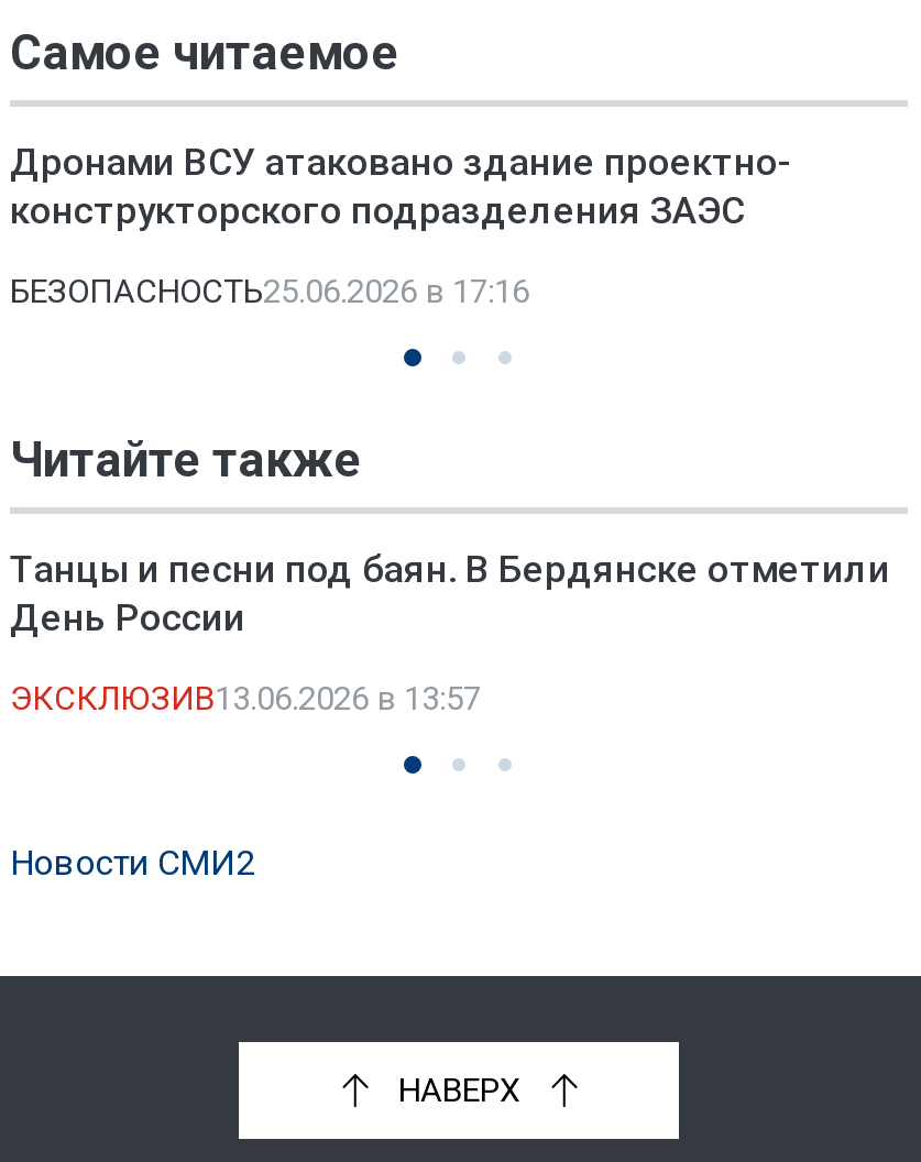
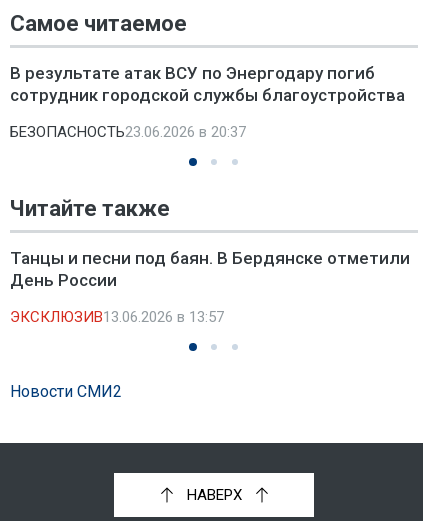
[10,140,791,232] Дронами ВСУ атаковано здание проектно- | конструкторского подразделения ЗАЭС -> [10,63,405,105] В результате атак ВСУ по Энергодару погиб | сотрудник городской службы благоустройства
[10,272,529,311] БЕЗОПАСНОСТЬ25.06.2026 в 17:16 -> [10,123,246,141] БЕЗОПАСНОСТЬ23.06.2026 в 20:37

